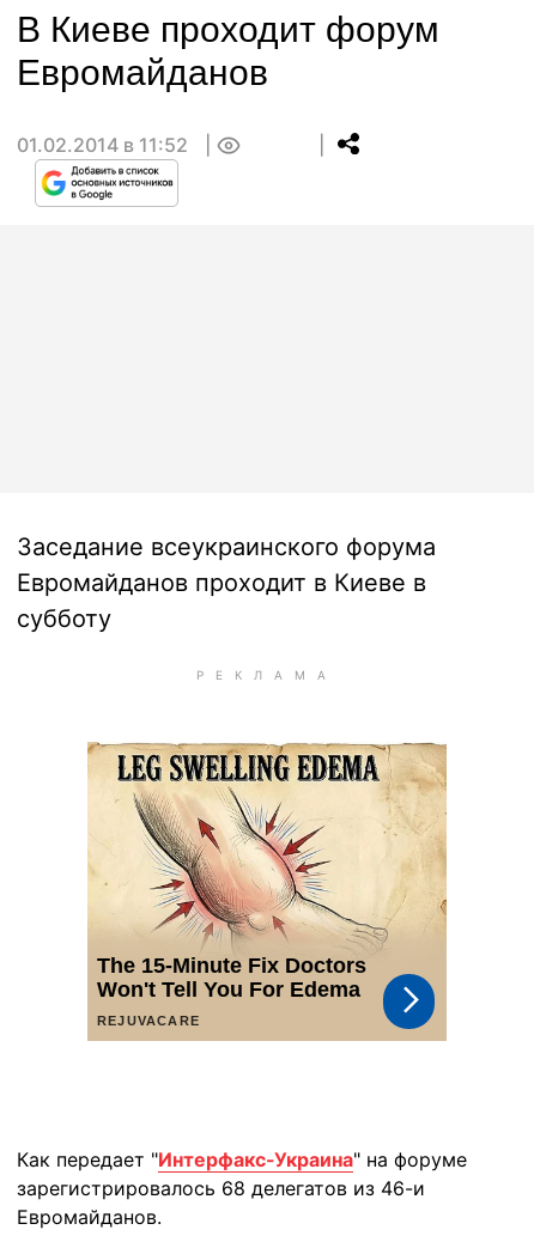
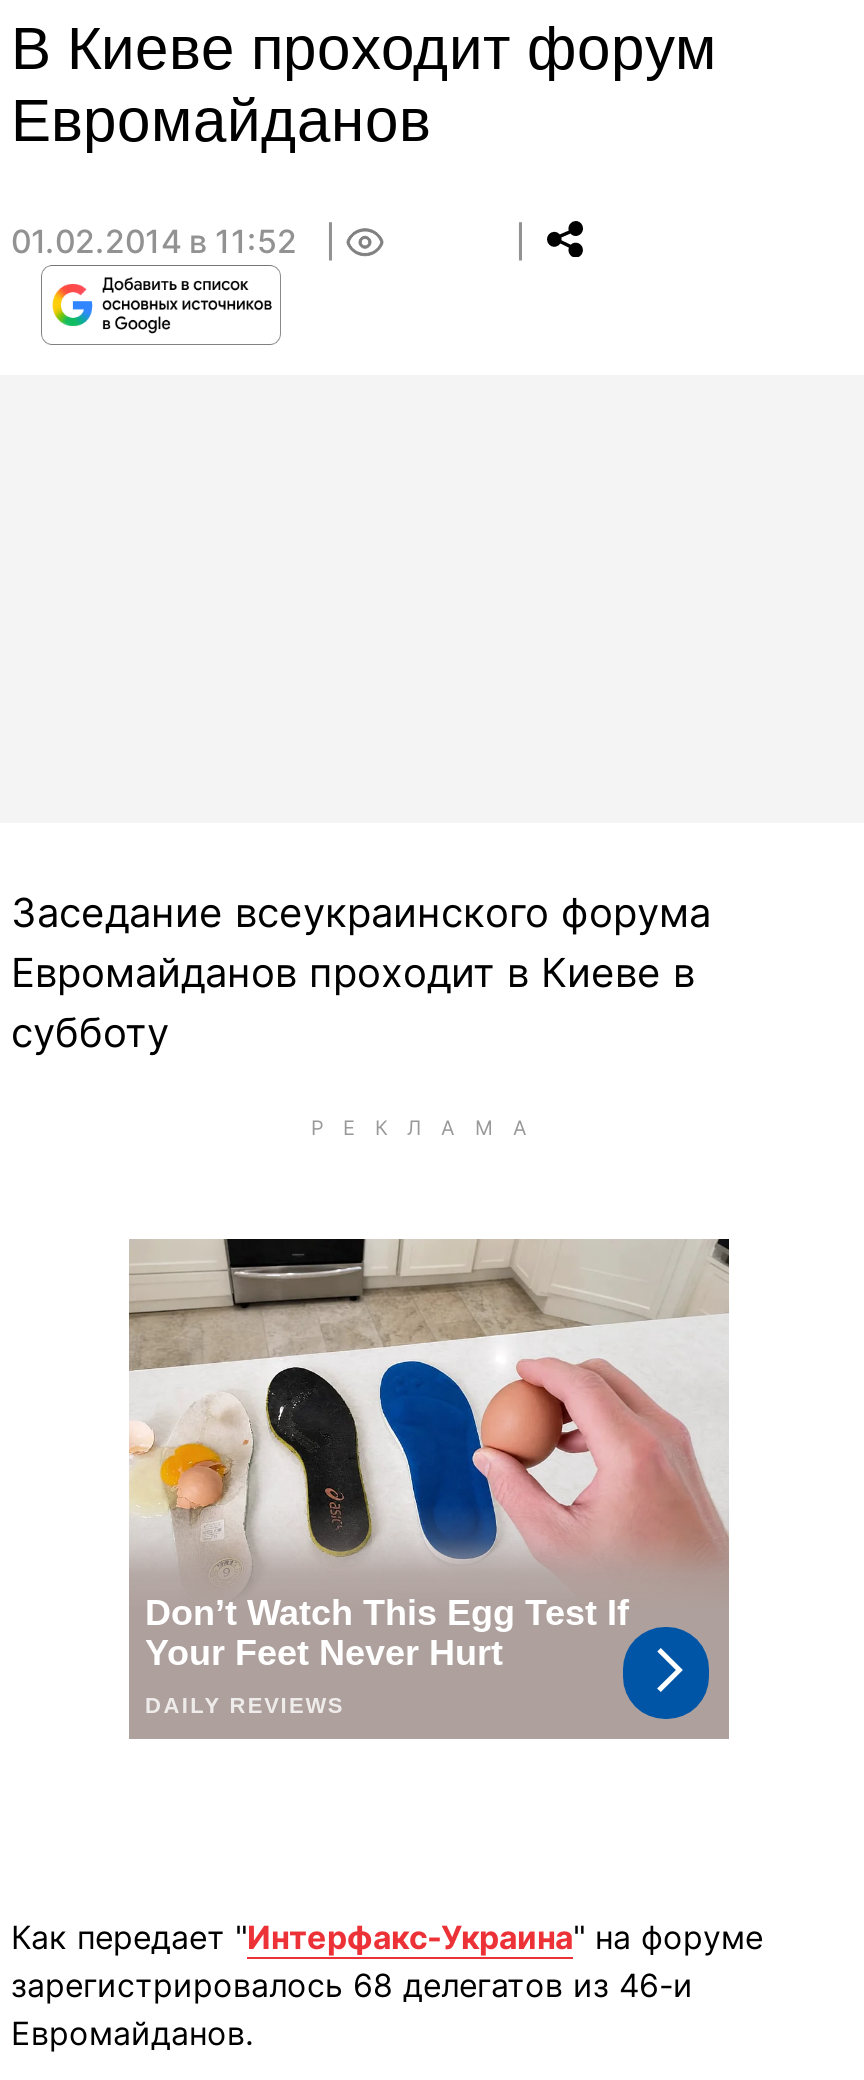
[87,742,448,1041] [image] -> [127,1237,731,1737] [image]

